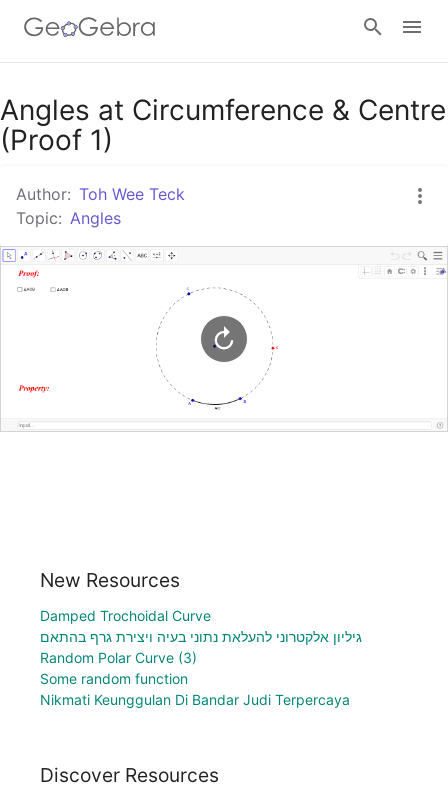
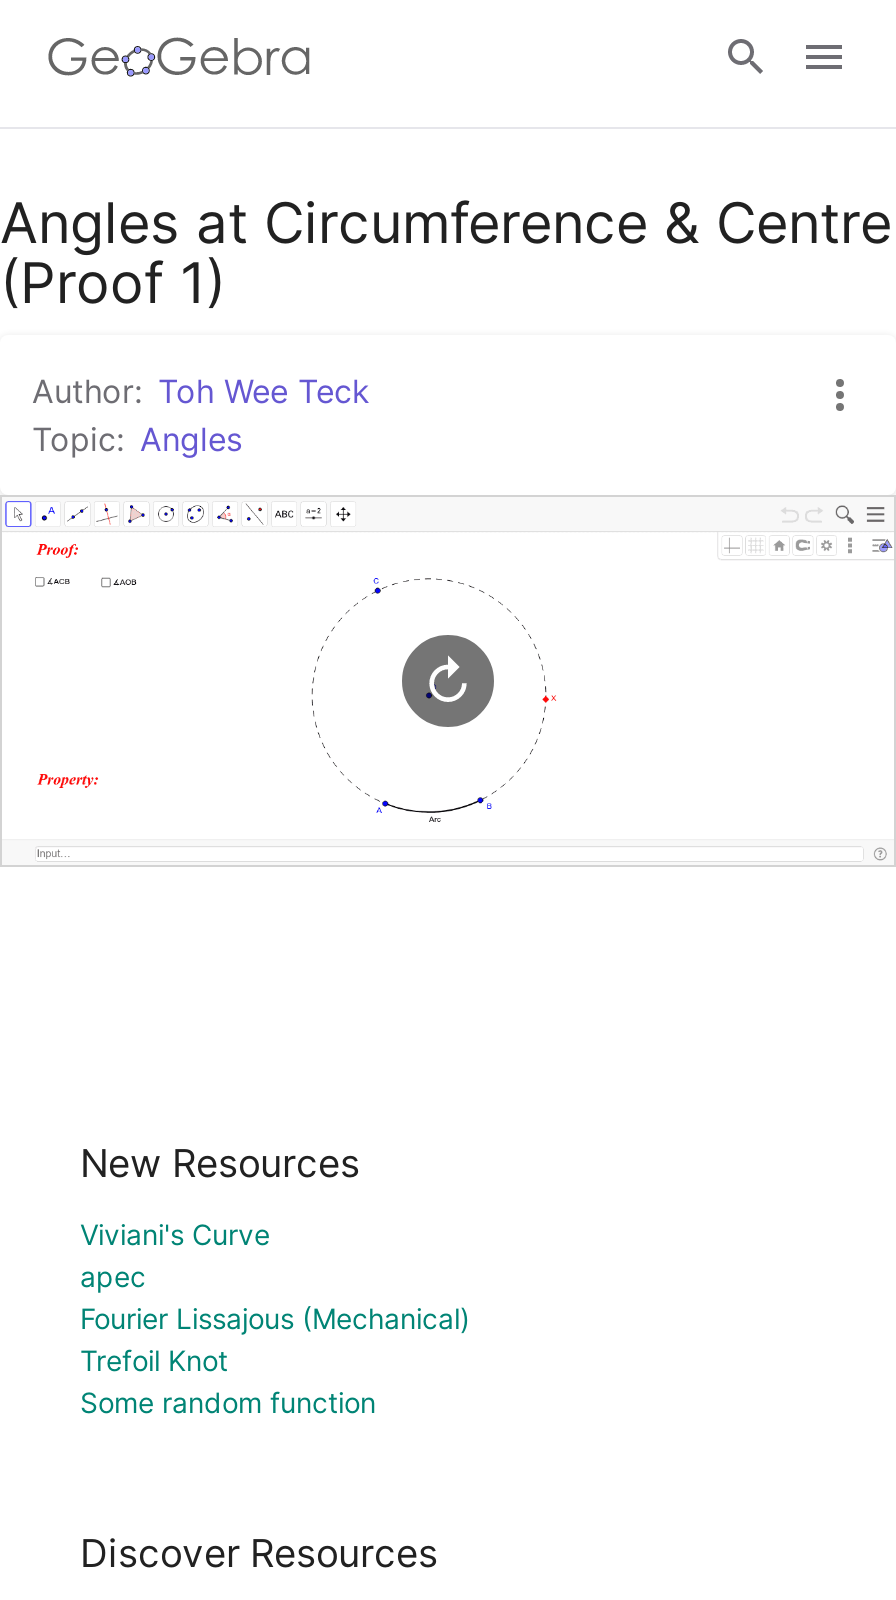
[40,607,362,666] Damped Trochoidal Curve | גיליון אלקטרוני להעלאת נתוני בעיה ויצירת גרף בהתאם | Random Polar Curve (3) -> [80,1217,470,1377] Viviani's Curve | apec | Fourier Lissajous (Mechanical) | Trefoil Knot
moved [40,670,188,687] -> [80,1385,376,1419]: Some random function
[40,691,350,708] Nikmati Keunggulan Di Bandar Judi Terpercaya -> none

